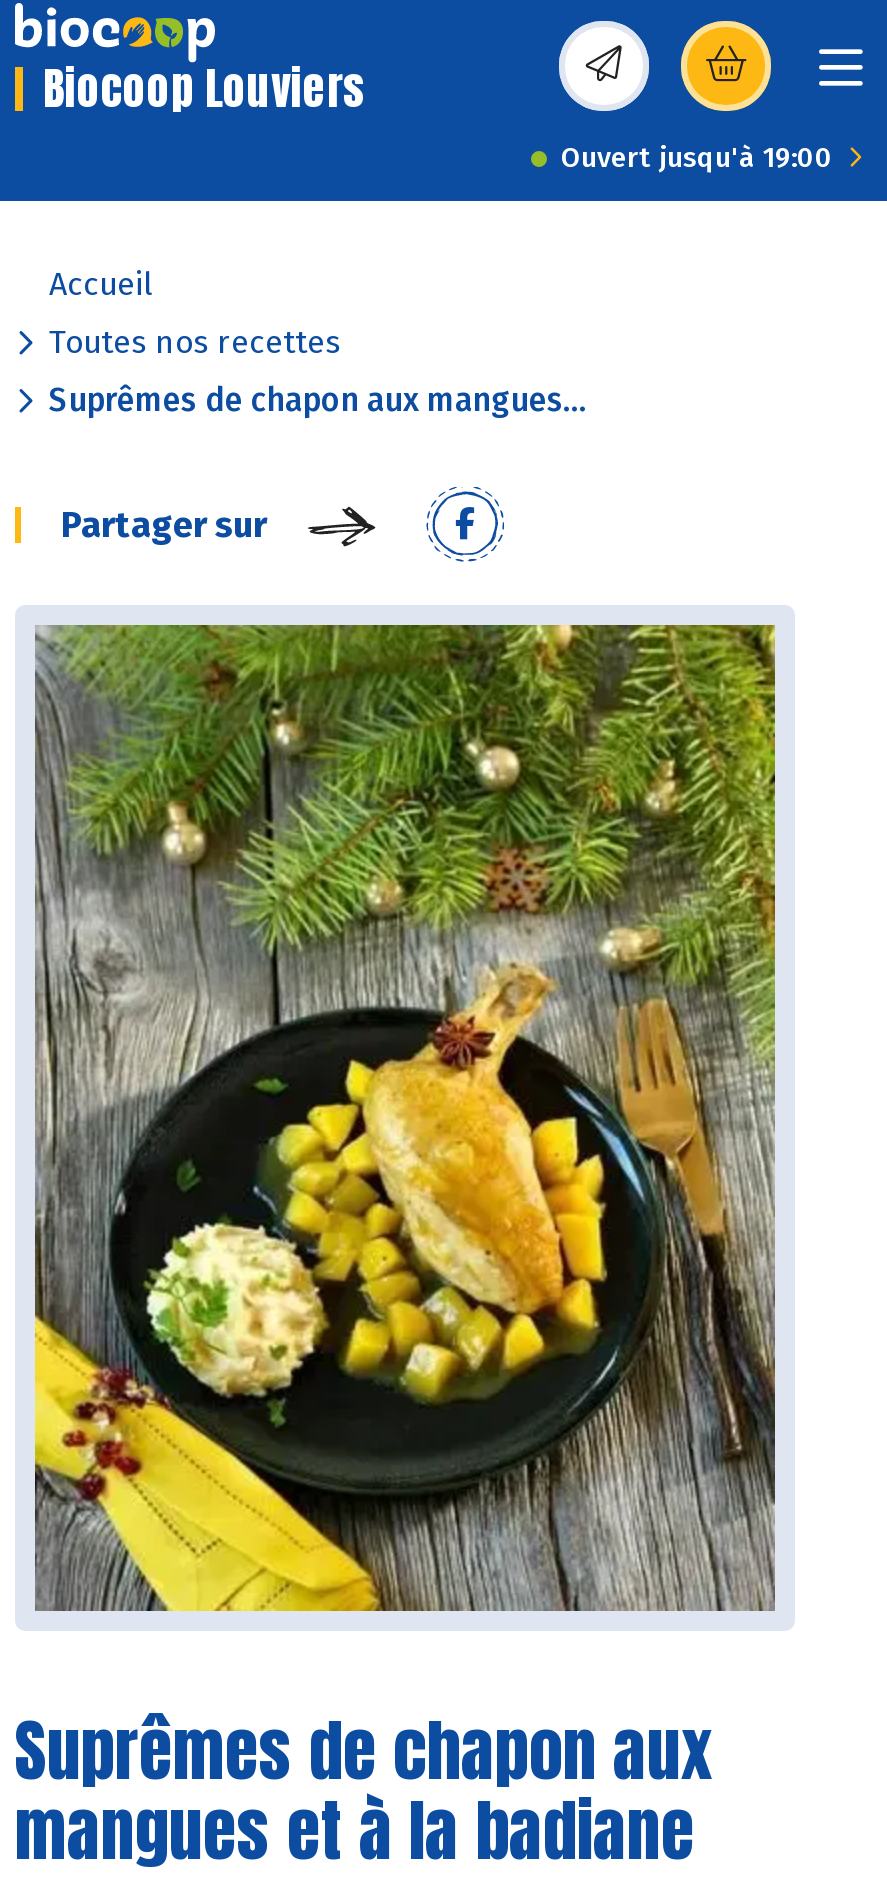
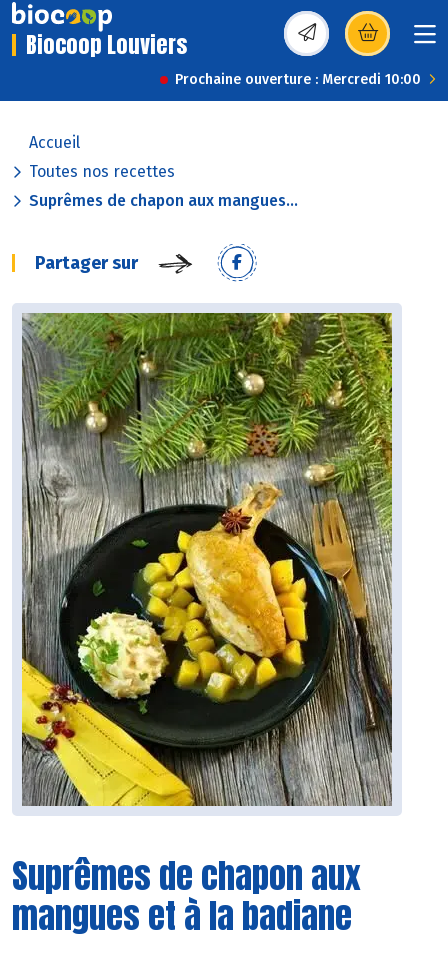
[561,141,833,175] Ouvert jusqu'à 19:00 -> [175,71,421,88] Prochaine ouverture : Mercredi 10:00

